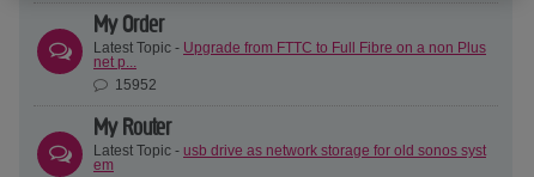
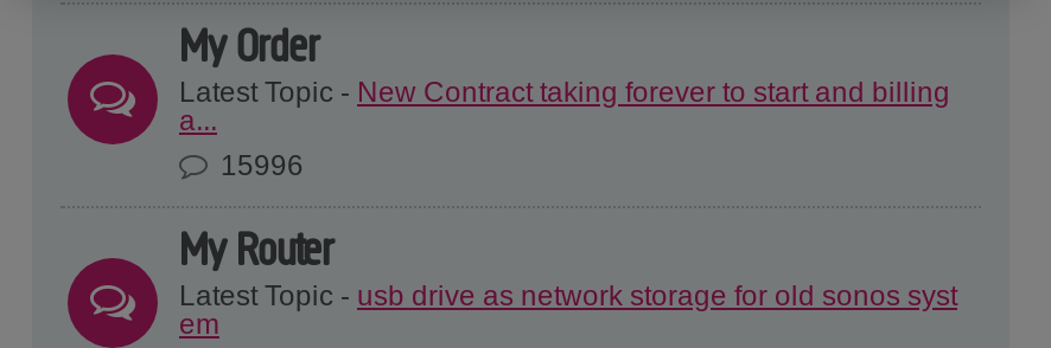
[93,39,486,93] Latest Topic - Upgrade from FTTC to Full Fibre on a non Plus | net p... | 15952 -> [179,76,950,182] Latest Topic - New Contract taking forever to start and billing | a... | 15996

